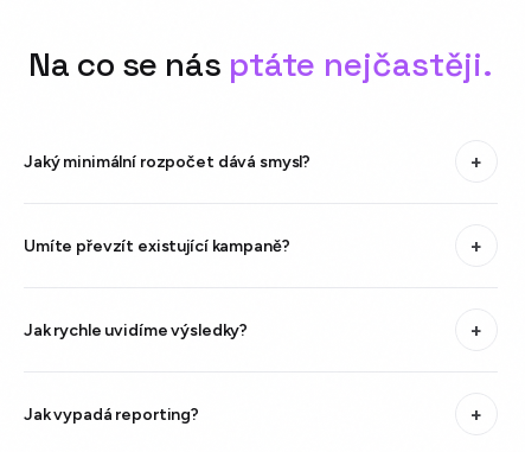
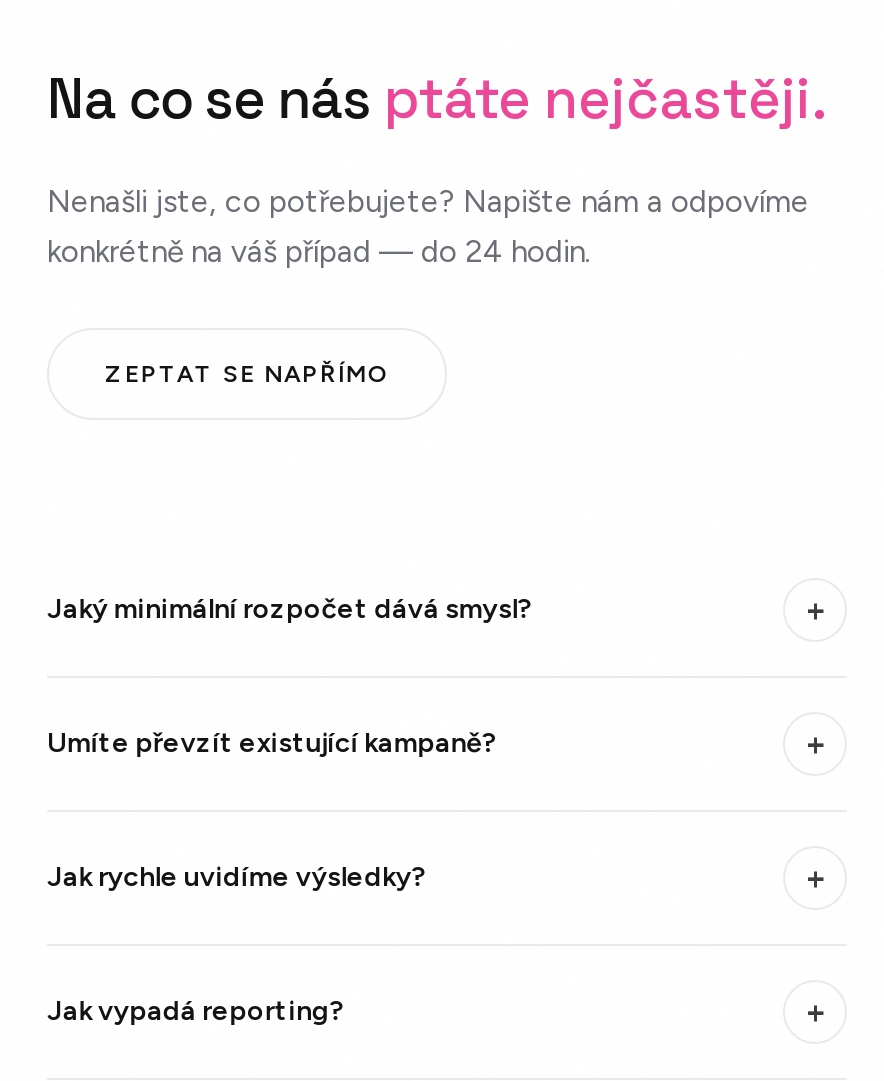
none -> [47,182,809,388] Nenašli jste, co potřebujete? Napište nám a odpovíme | konkrétně na váš případ — do 24 hodin. | ZEPTAT SE NAPŘÍMO

